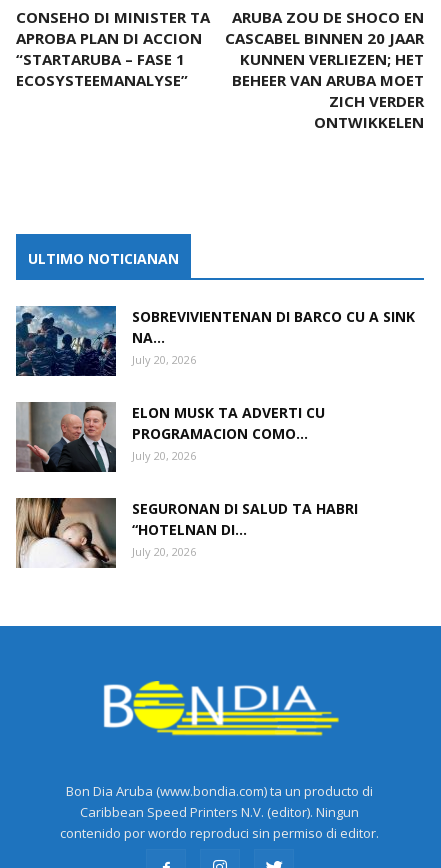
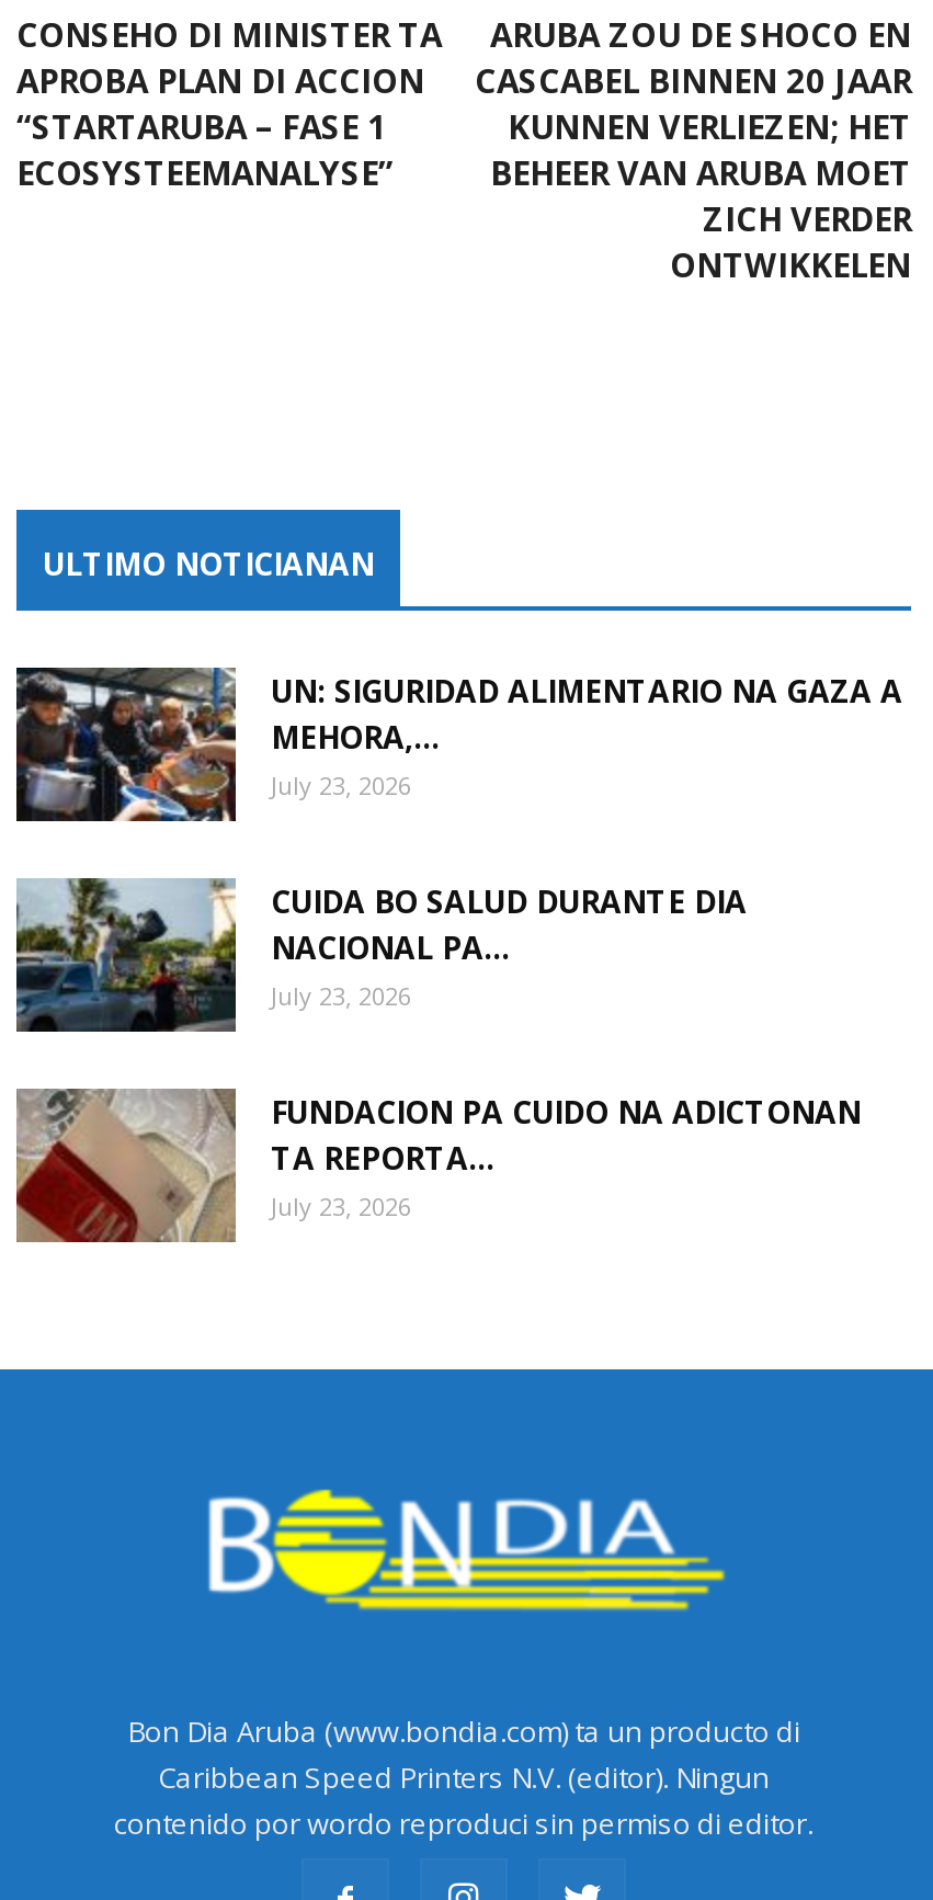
[15,305,415,377] [image] | SOBREVIVIENTENAN DI BARCO CU A SINK | NA... | July 20, 2026 -> [14,665,902,823] [image] | UN: SIGURIDAD ALIMENTARIO NA GAZA A | MEHORA,... | July 23, 2026
[15,401,325,473] [image] | ELON MUSK TA ADVERTI CU | PROGRAMACION COMO... | July 20, 2026 -> [14,878,747,1034] [image] | CUIDA BO SALUD DURANTE DIA | NACIONAL PA... | July 23, 2026
[16,497,358,569] [image] | SEGURONAN DI SALUD TA HABRI | “HOTELNAN DI... | July 20, 2026 -> [16,1089,861,1244] [image] | FUNDACION PA CUIDO NA ADICTONAN | TA REPORTA... | July 23, 2026

